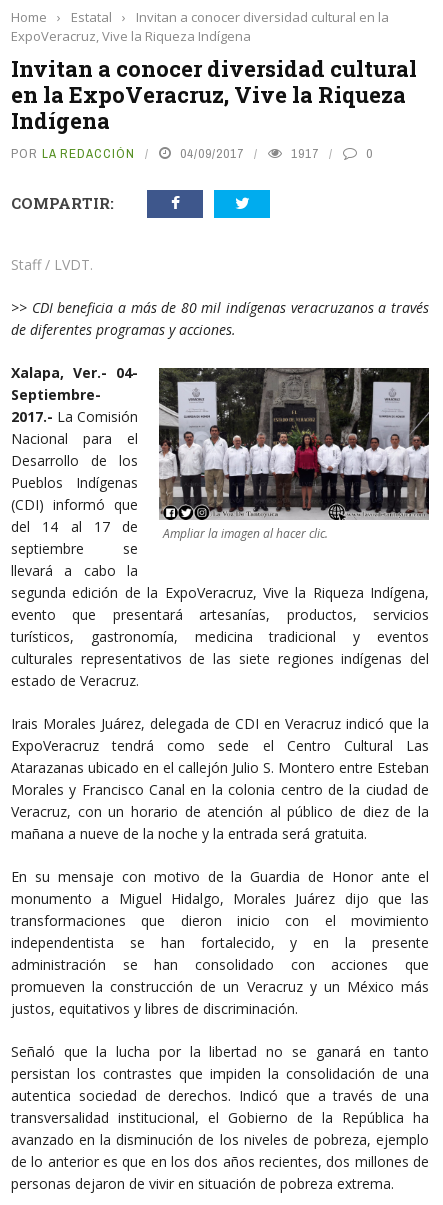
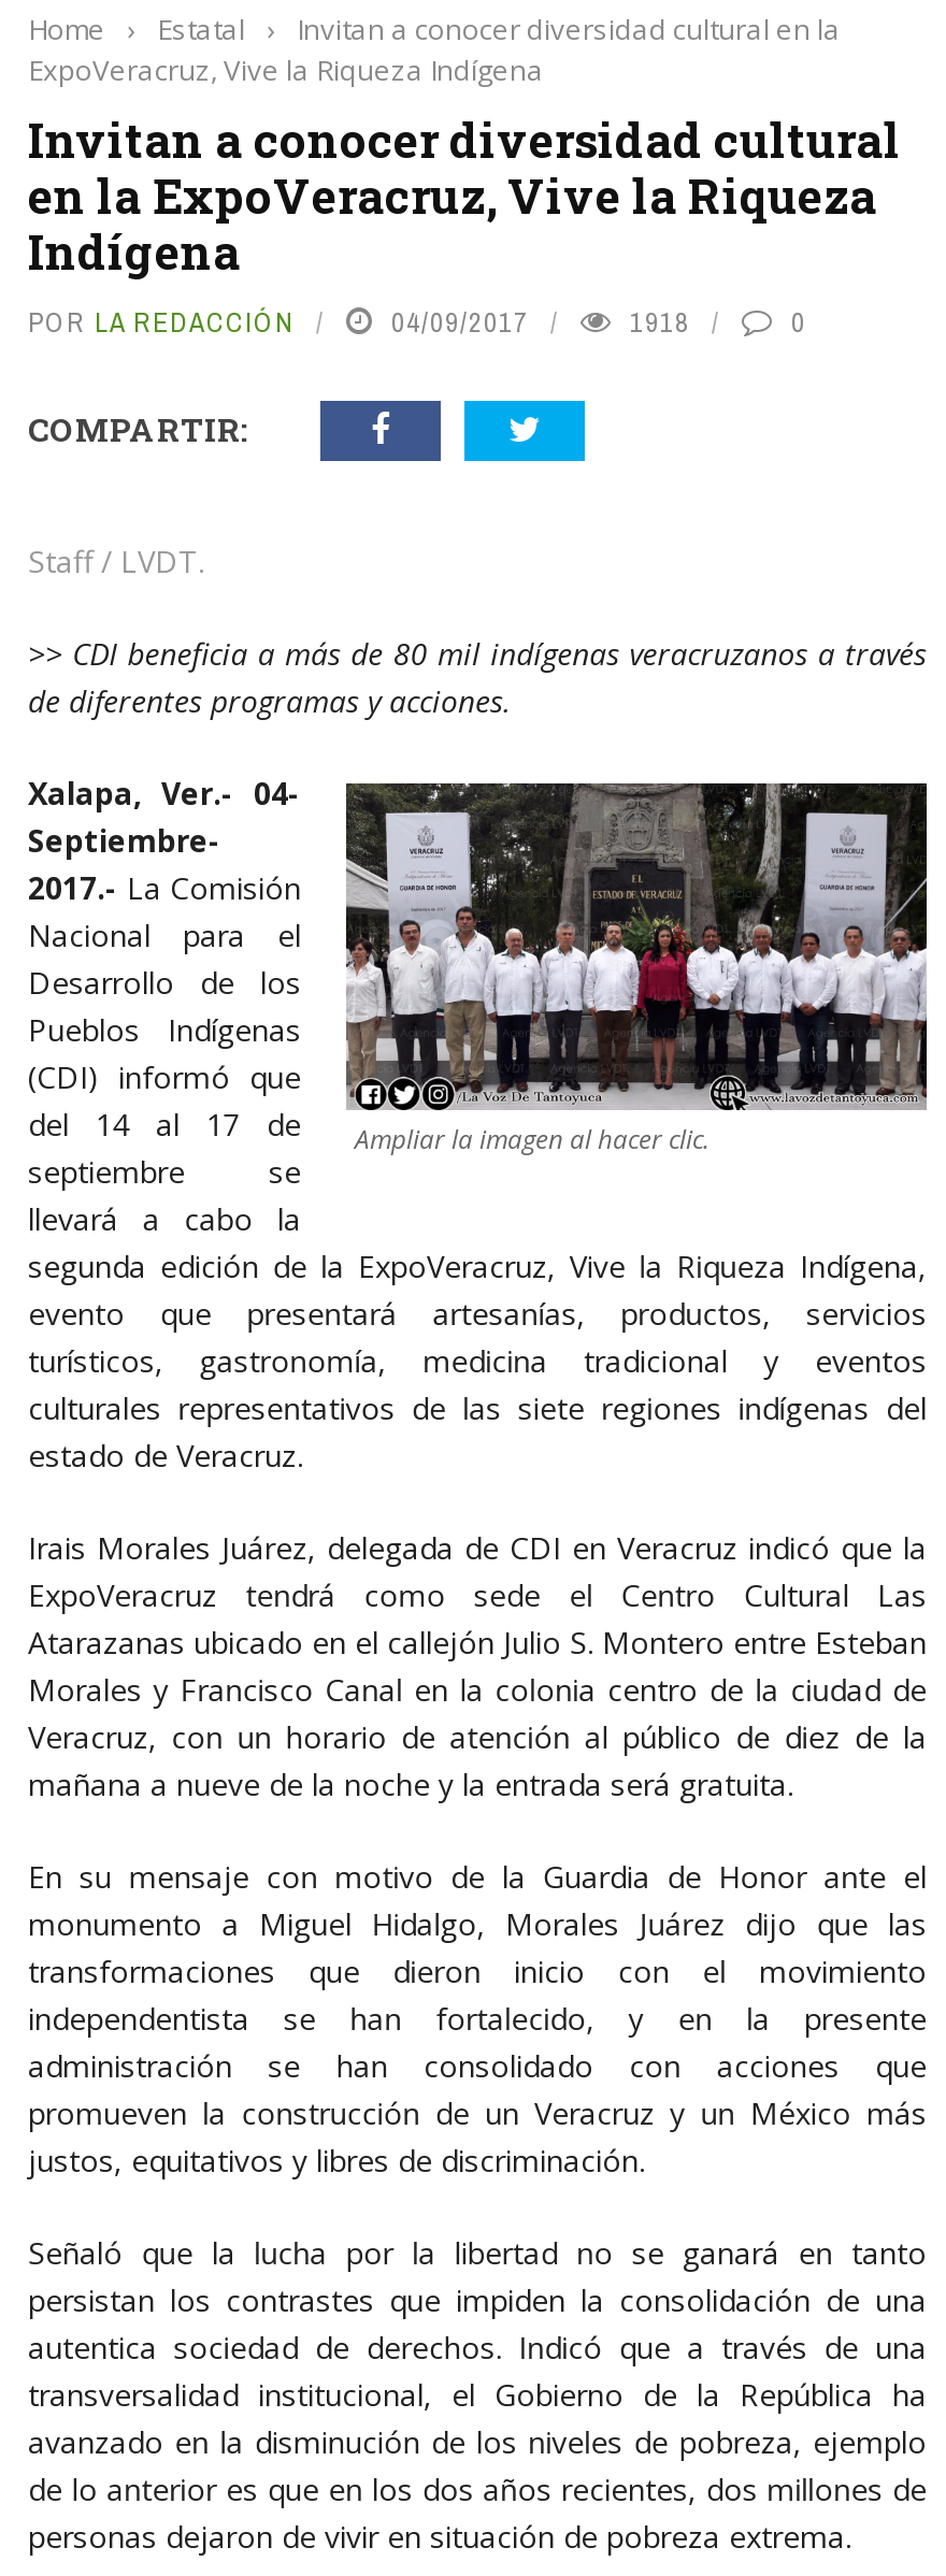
[291,145,319,162] 1917 -> [630,304,690,341] 1918

